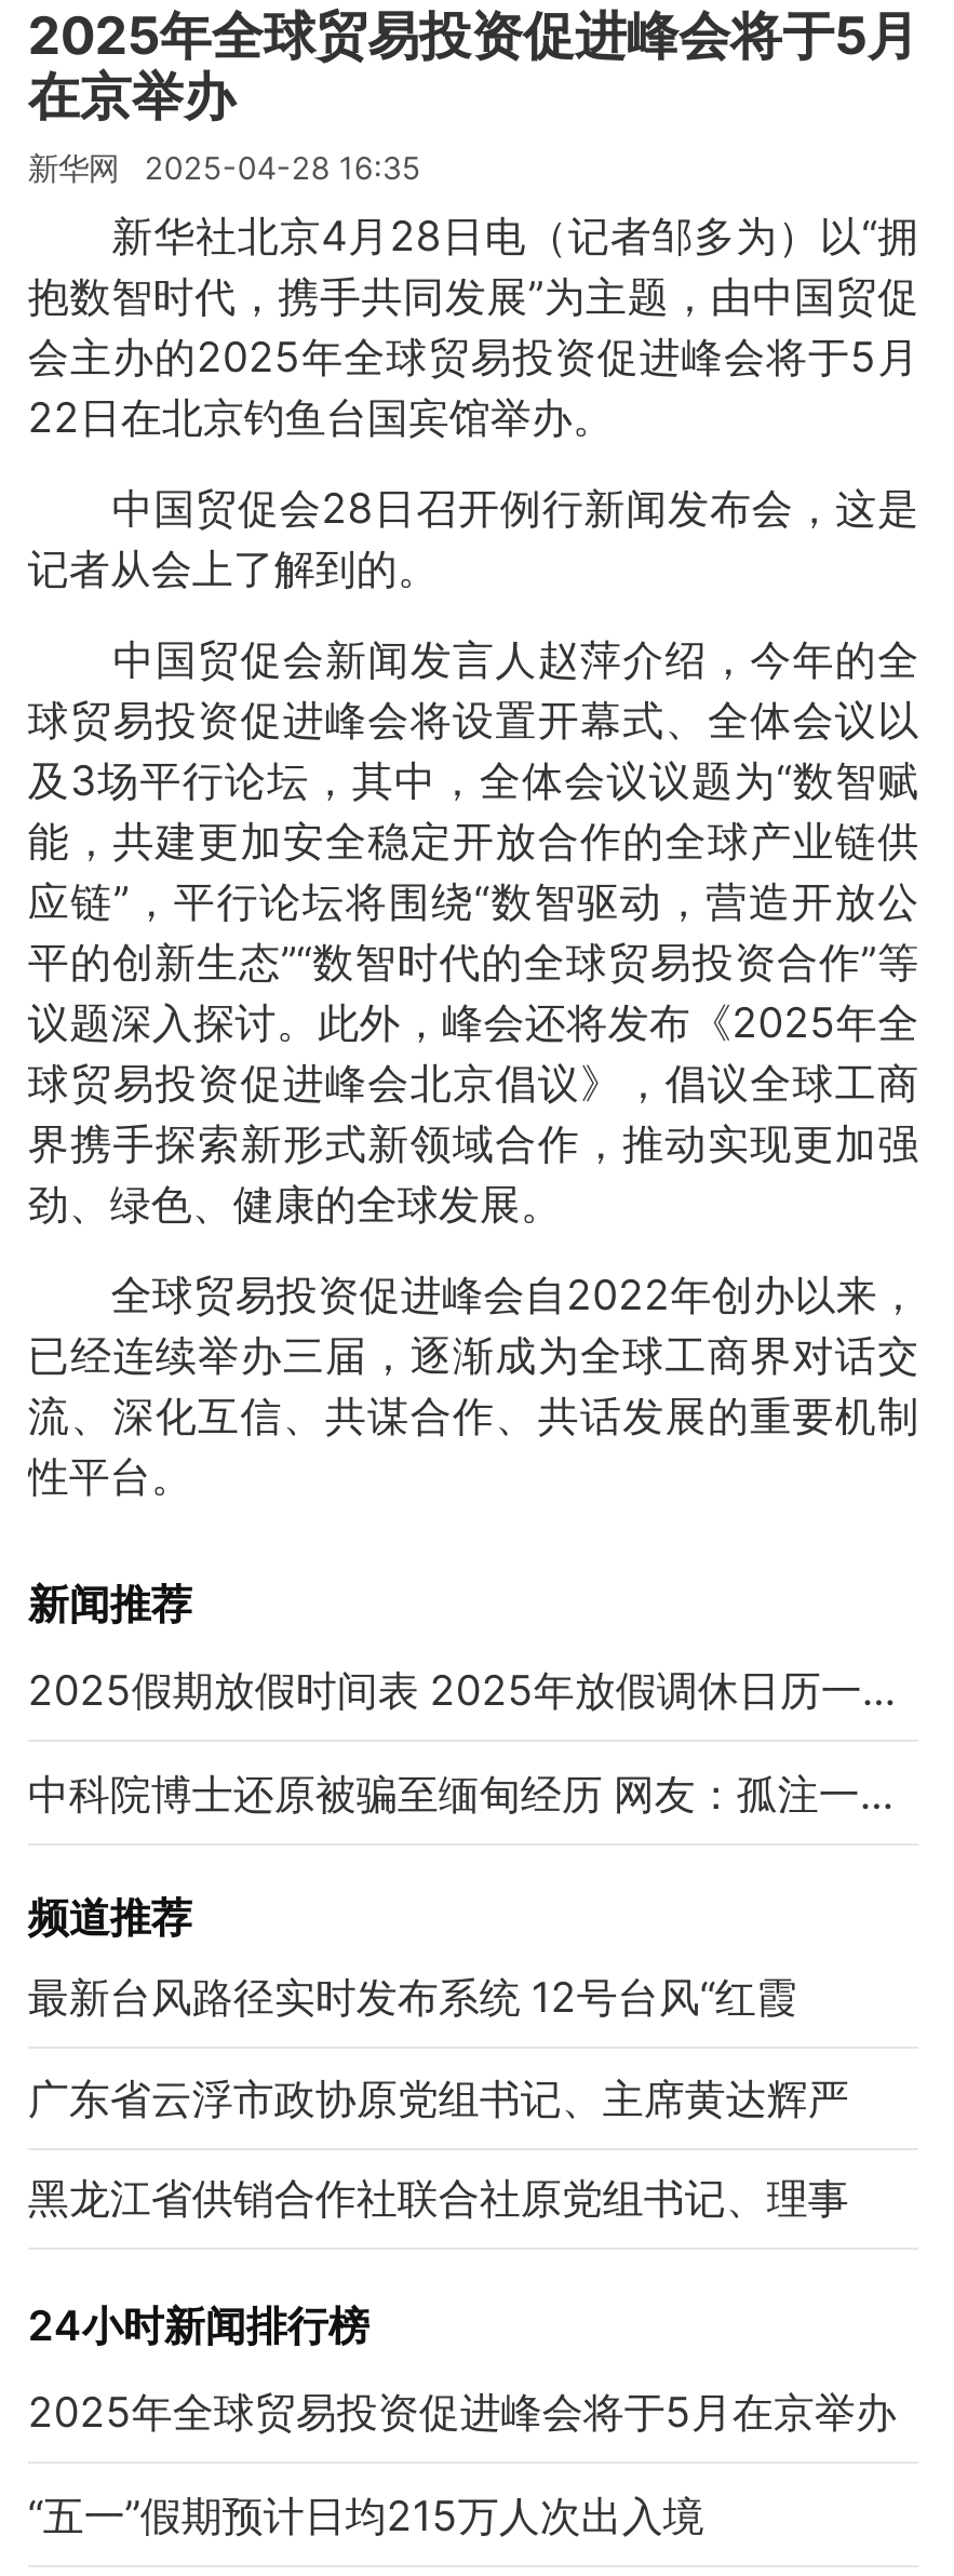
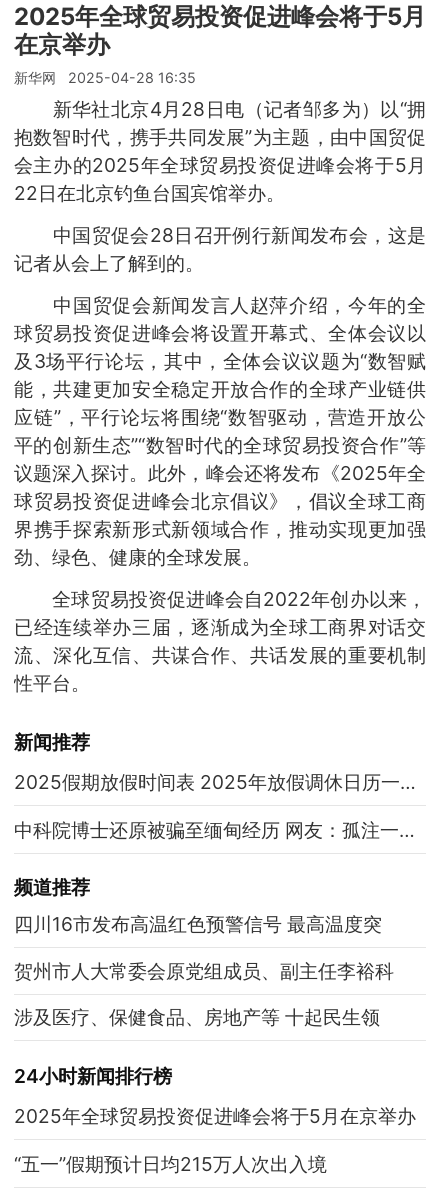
[28,1970,797,2022] 最新台风路径实时发布系统 12号台风“红霞 -> [14,912,382,936] 四川16市发布高温红色预警信号 最高温度突
[28,2071,849,2123] 广东省云浮市政协原党组书记、主席黄达辉严 -> [14,958,394,982] 贺州市人大常委会原党组成员、副主任李裕科
[28,2173,849,2225] 黑龙江省供销合作社联合社原党组书记、理事 -> [14,1005,380,1029] 涉及医疗、保健食品、房地产等 十起民生领

